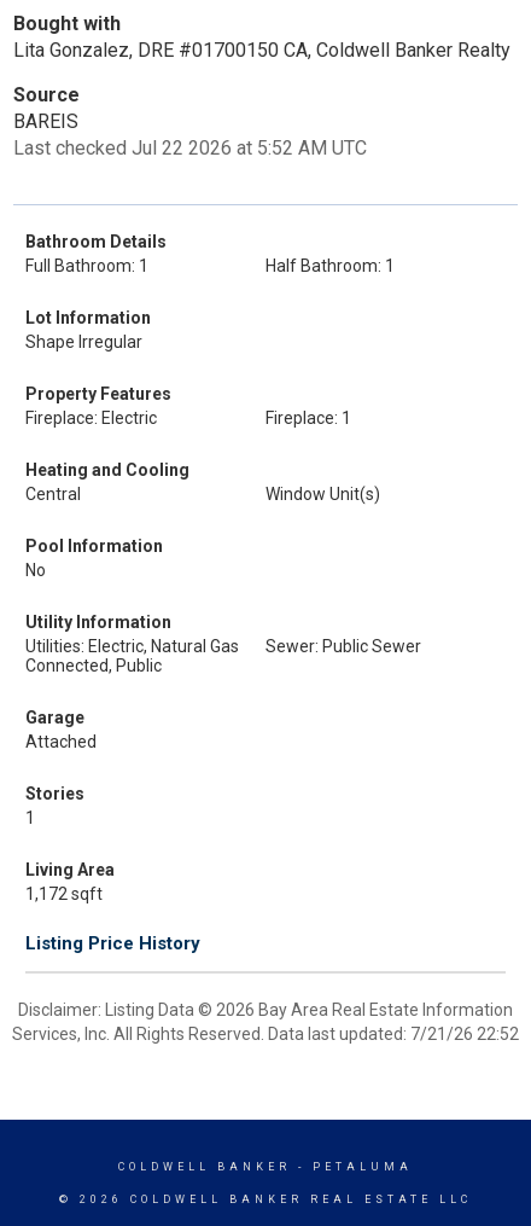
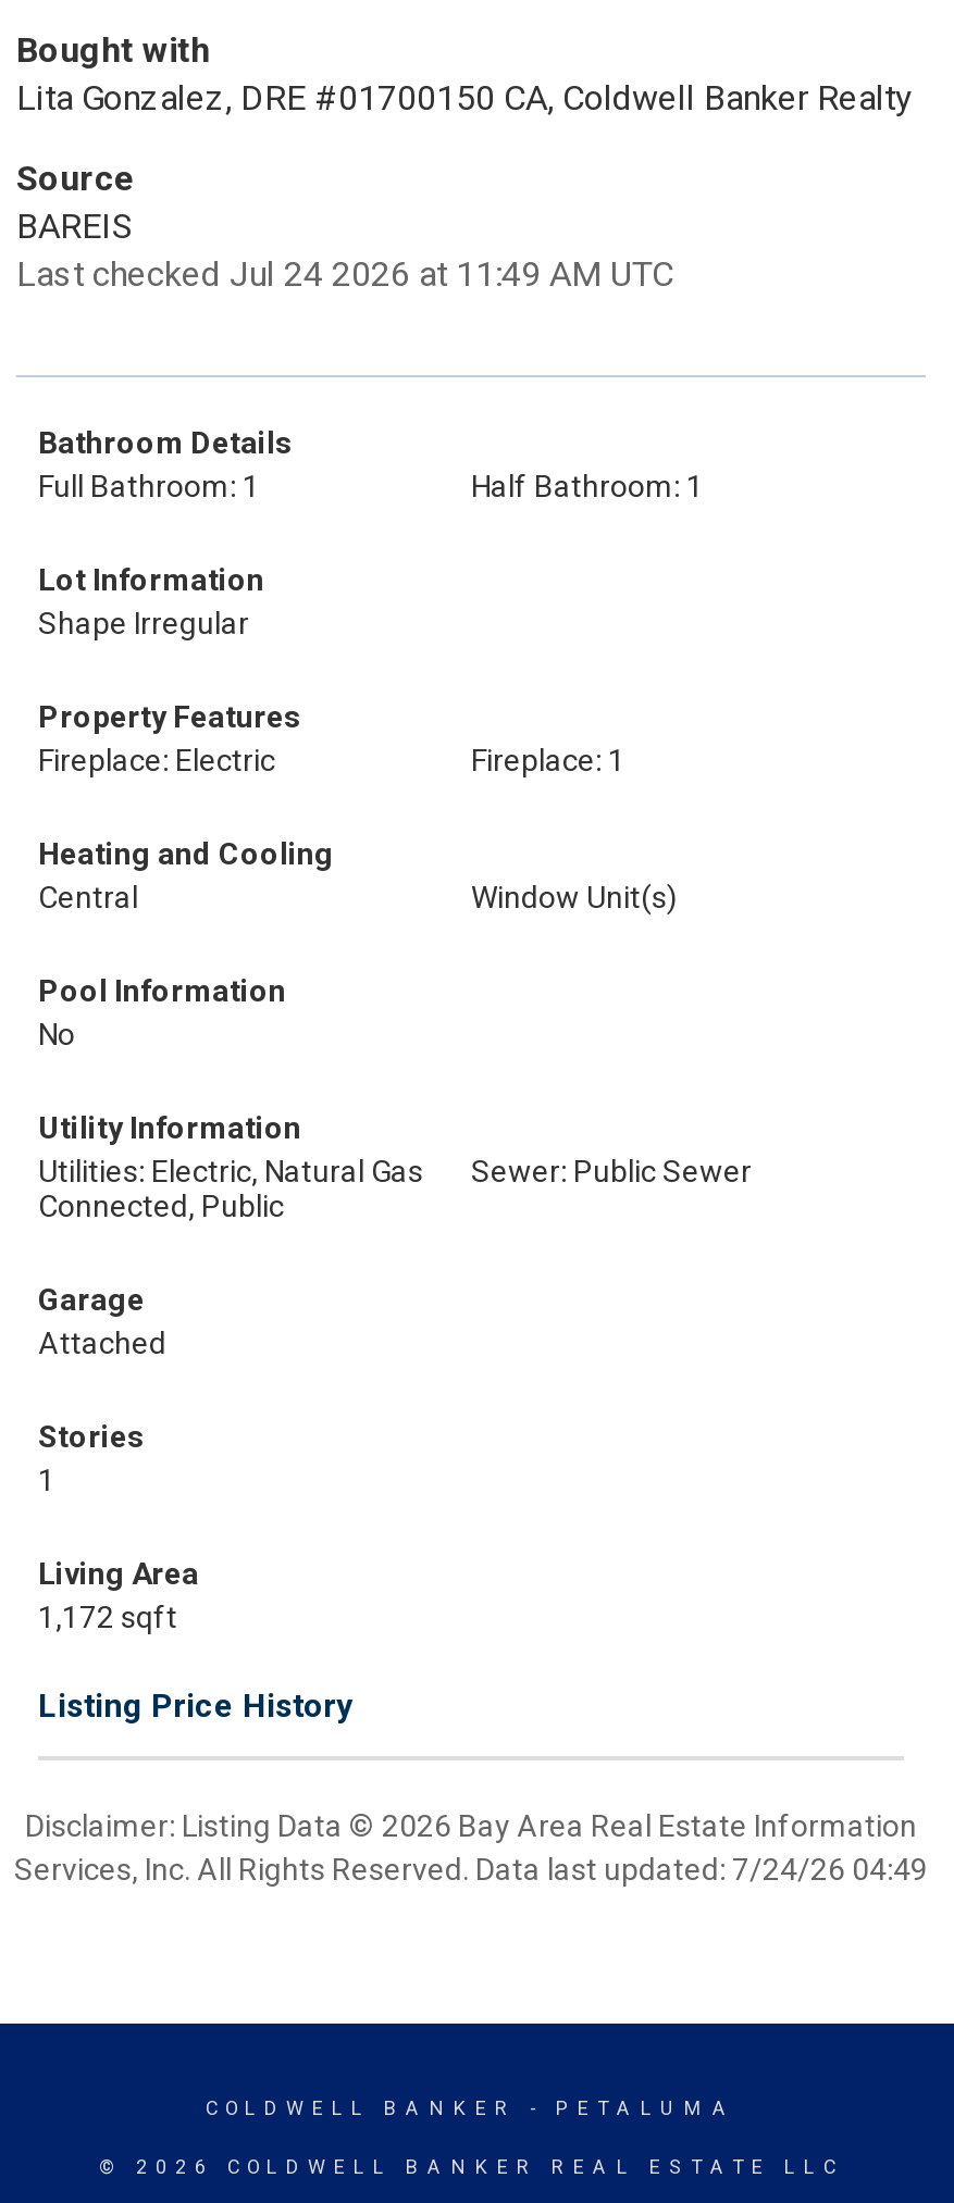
[13,136,367,159] Last checked Jul 22 2026 at 5:52 AM UTC -> [16,253,673,295] Last checked Jul 24 2026 at 11:49 AM UTC
[12,1024,519,1044] Services, Inc. All Rights Reserved. Data last updated: 7/21/26 22:52 -> [14,1852,928,1887] Services, Inc. All Rights Reserved. Data last updated: 7/24/26 04:49

